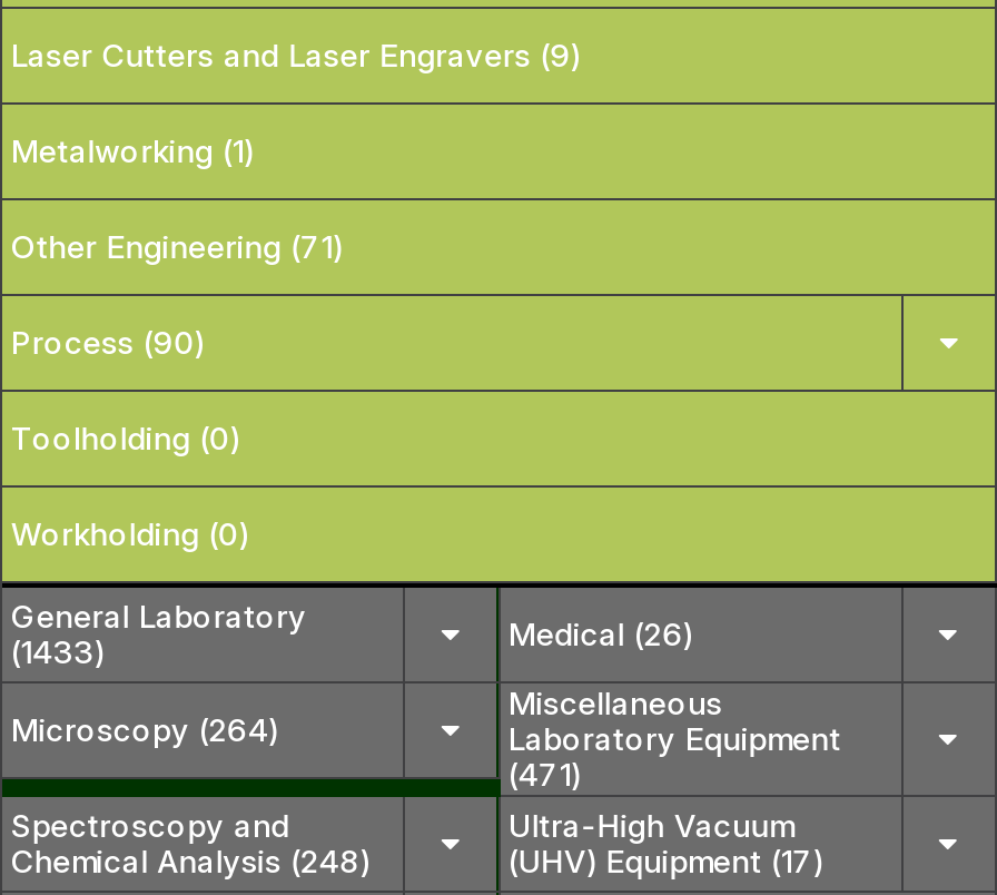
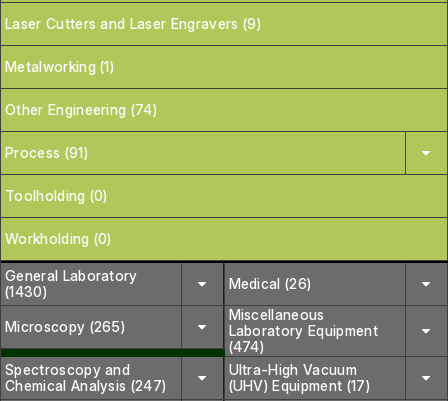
[11,227,343,265] Other Engineering (71) -> [5,101,157,118] Other Engineering (74)
[11,323,204,360] Process (90) -> [5,144,88,161] Process (91)
[11,632,104,670] (1433) -> [5,283,47,300] (1430)
[11,710,278,748] Microscopy (264) -> [5,318,125,335] Microscopy (265)
[509,755,581,792] (471) -> [228,338,264,355] (474)
[11,841,370,879] Chemical Analysis (248) -> [5,377,166,394] Chemical Analysis (247)

